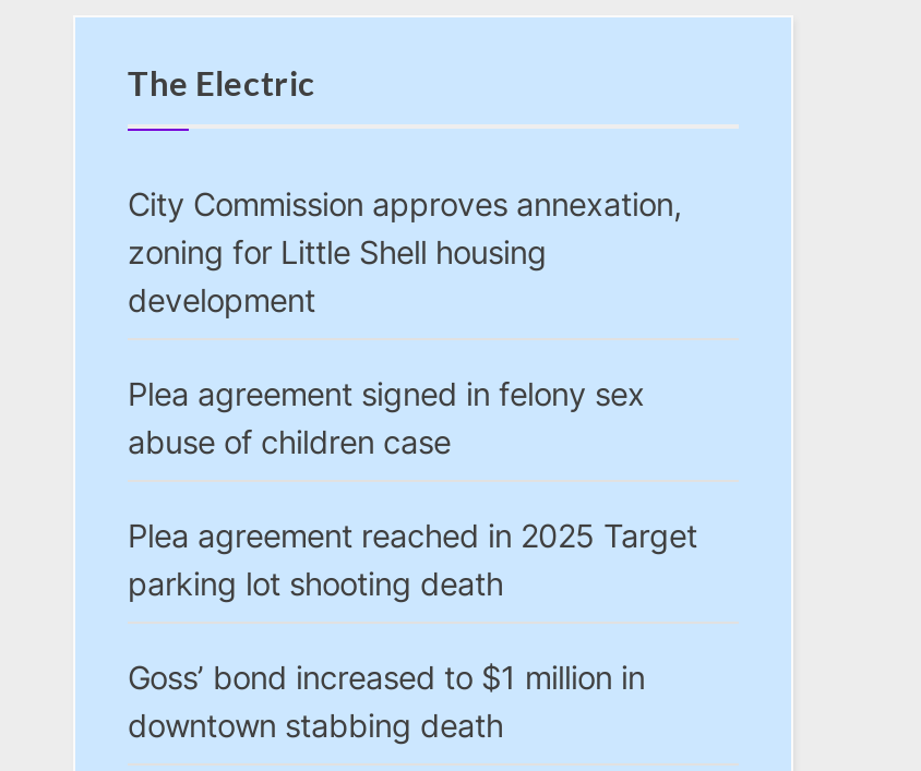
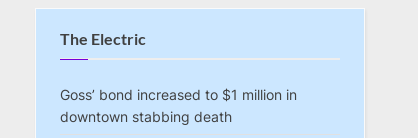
[128,185,697,601] City Commission approves annexation, | zoning for Little Shell housing | development | Plea agreement signed in felony sex | abuse of children case | Plea agreement reached in 2025 Target | parking lot shooting death -> none

